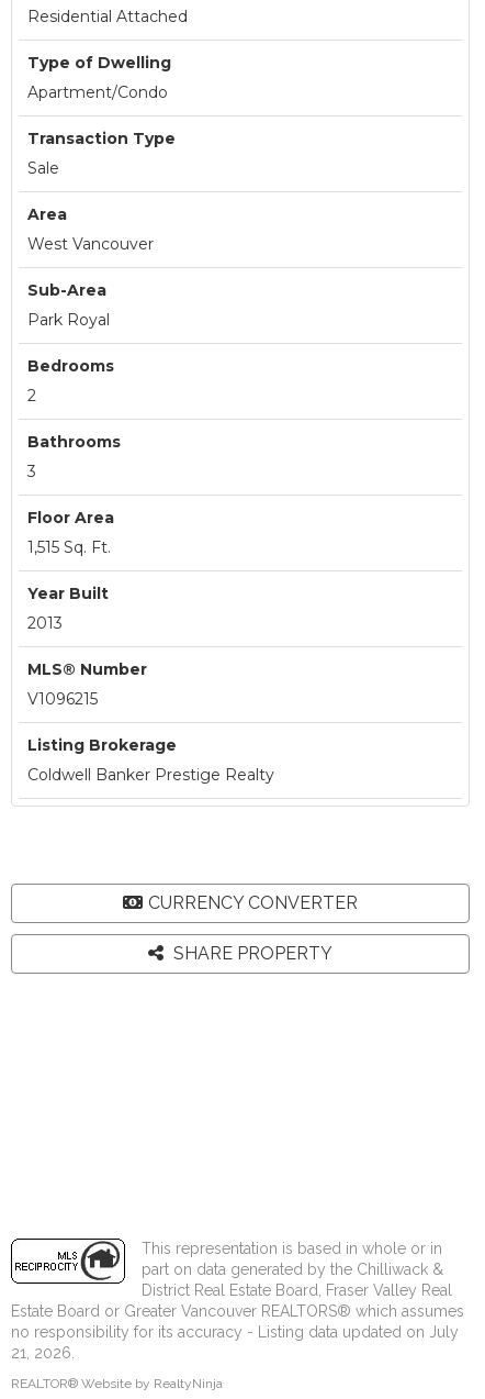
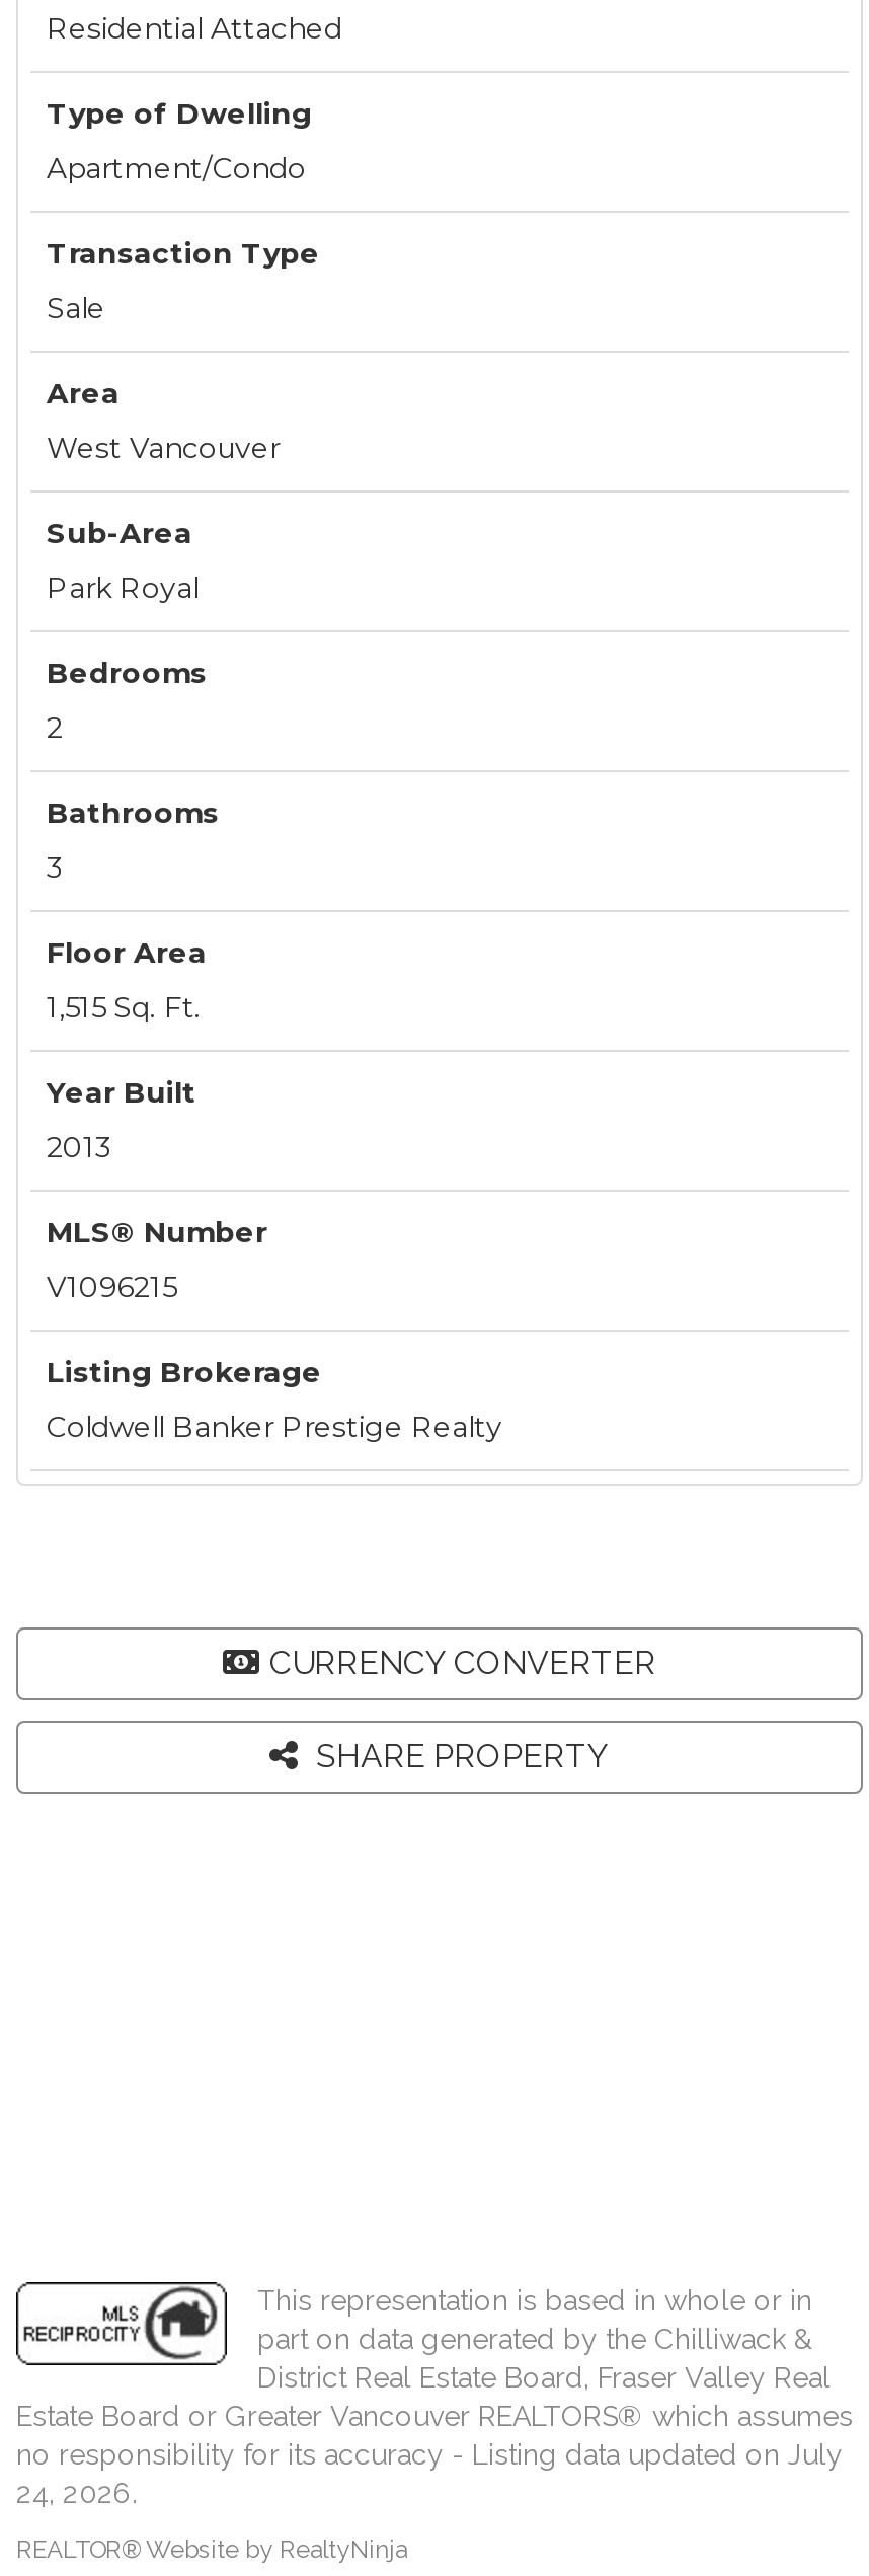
[11,1344,75,1362] 21, 2026. -> [16,2477,138,2510] 24, 2026.

